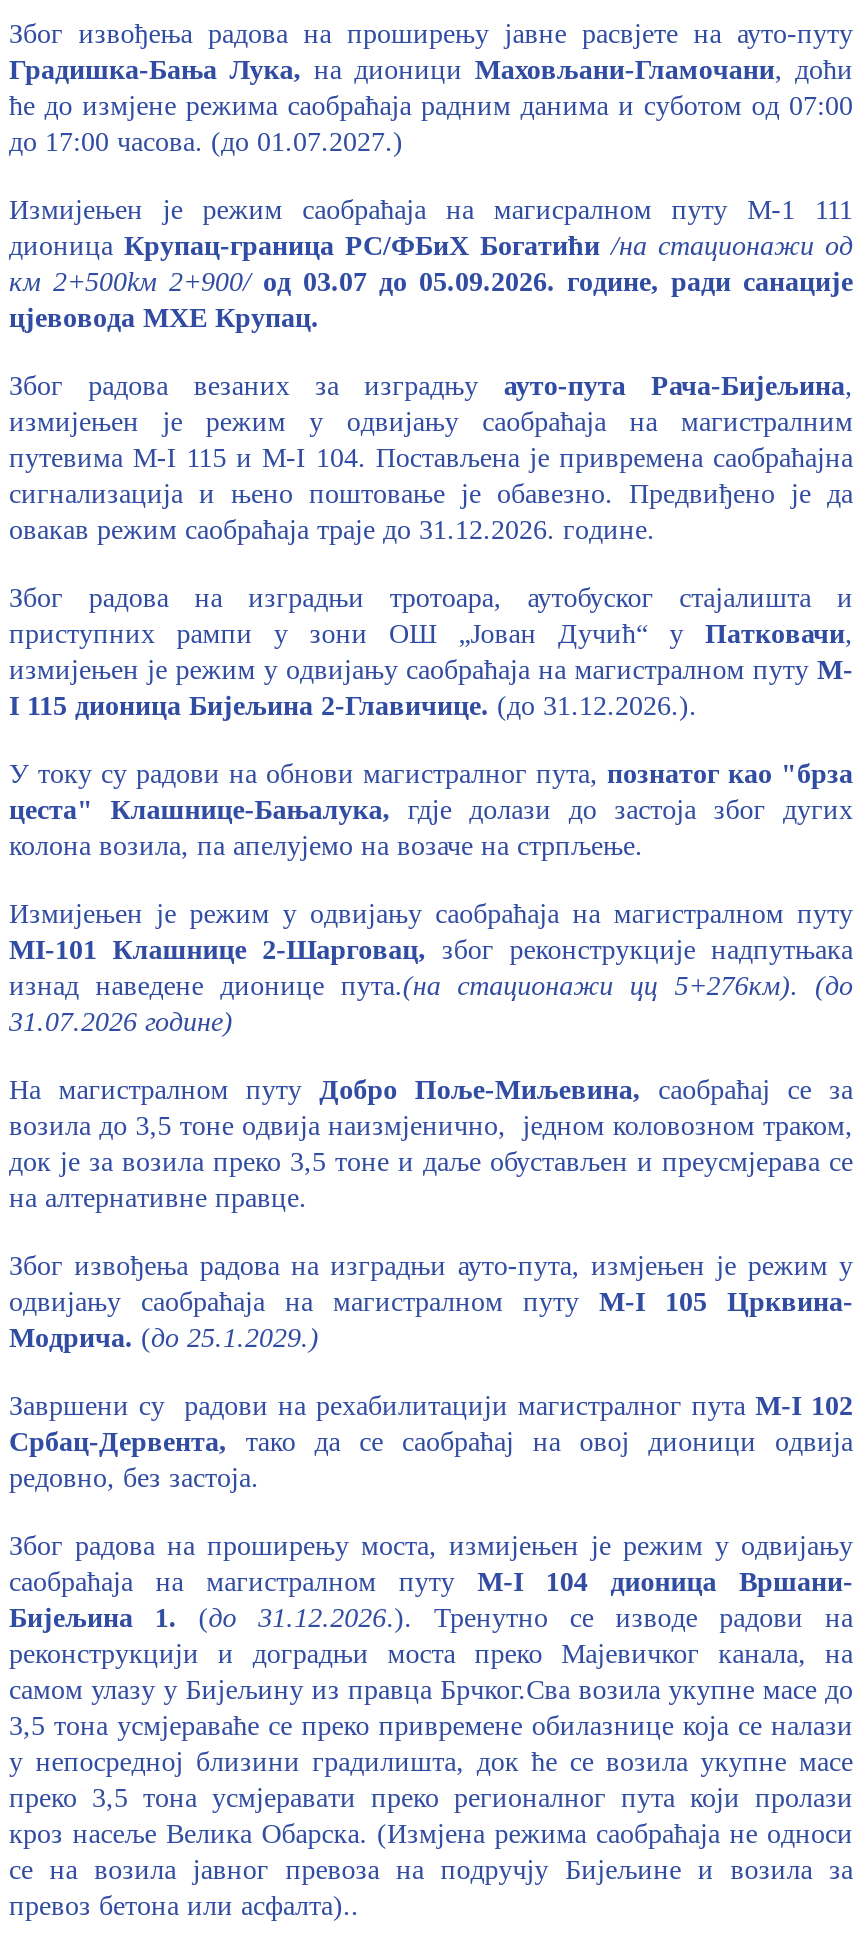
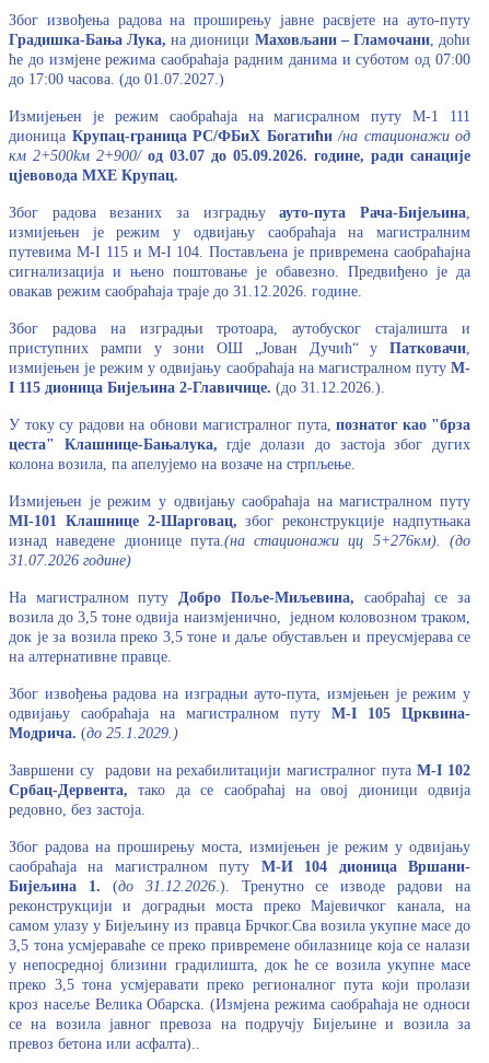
[9,55,853,85] Градишка-Бања Лука, на дионици Маховљани-Гламочани, доћи -> [9,31,470,48] Градишка-Бања Лука, на дионици Маховљани – Гламочани, доћи
[9,1567,853,1597] саобраћаја на магистралном путу М-I 104 дионица Вршани- -> [9,858,470,875] саобраћаја на магистралном путу М-И 104 дионица Вршани-

